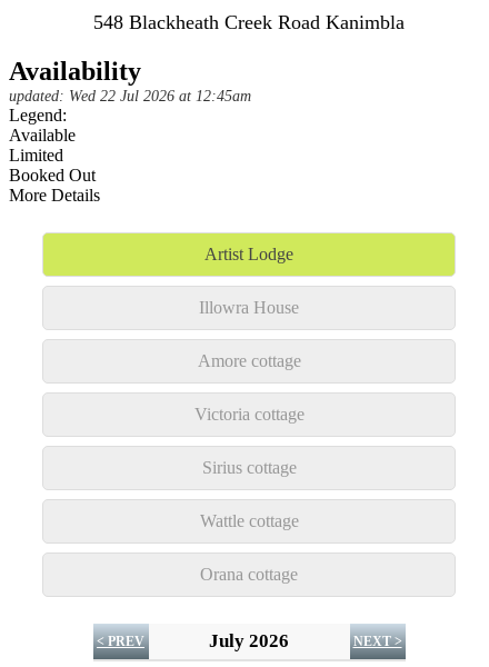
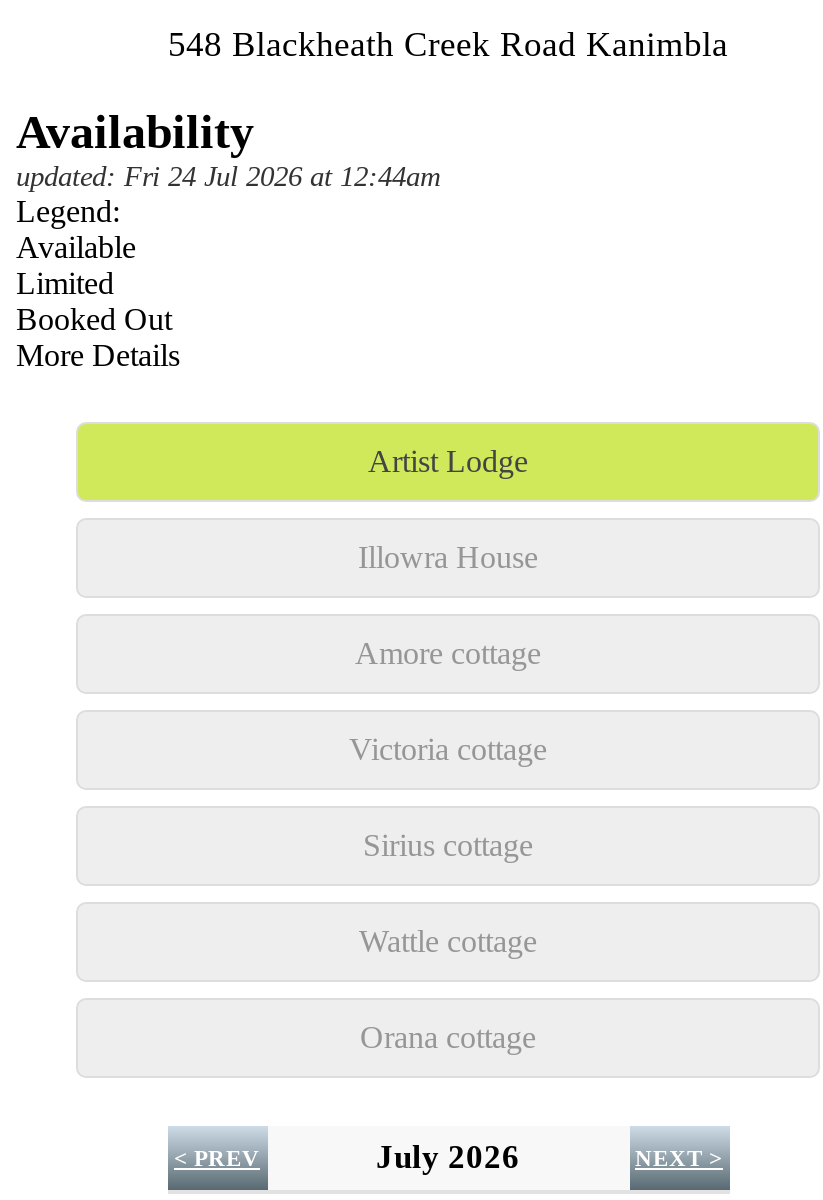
[9,86,251,104] updated: Wed 22 Jul 2026 at 12:45am -> [16,160,440,192] updated: Fri 24 Jul 2026 at 12:44am

